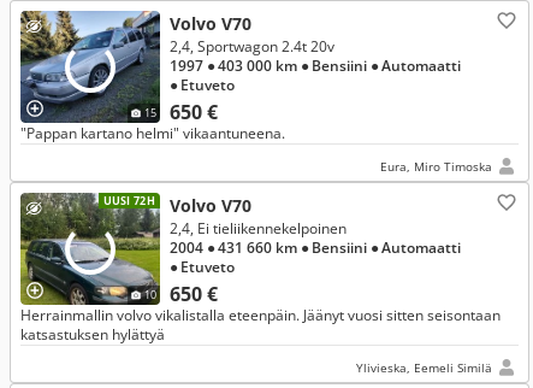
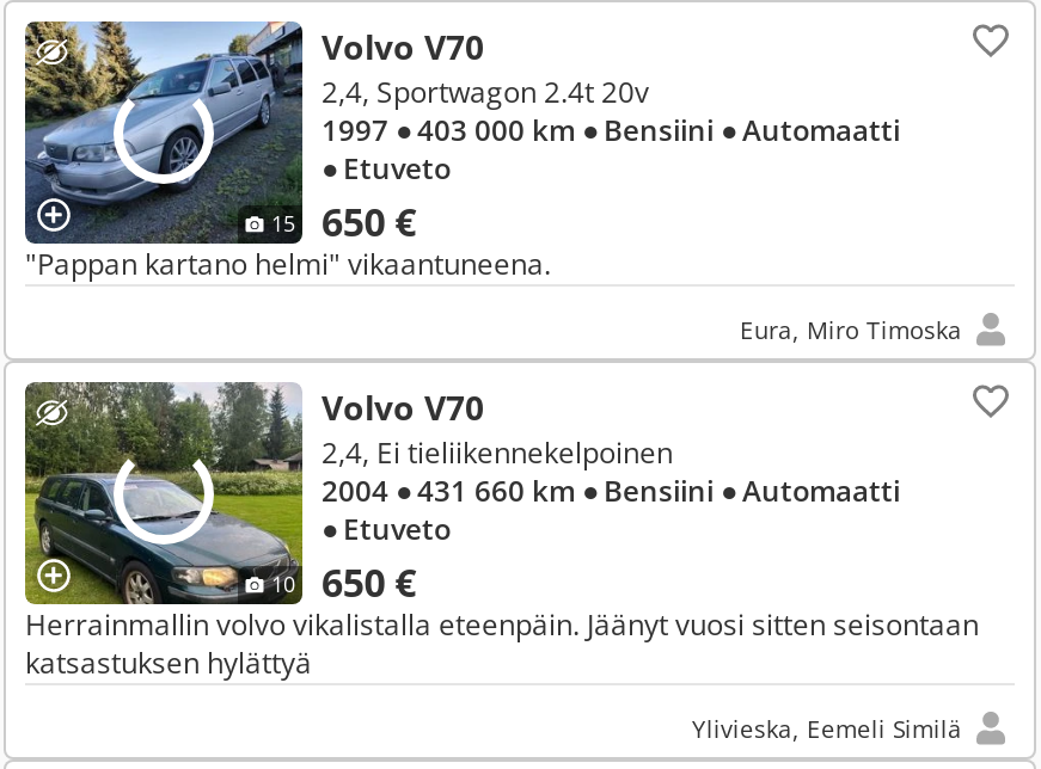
[103,193,155,208] UUSI 72H -> none

